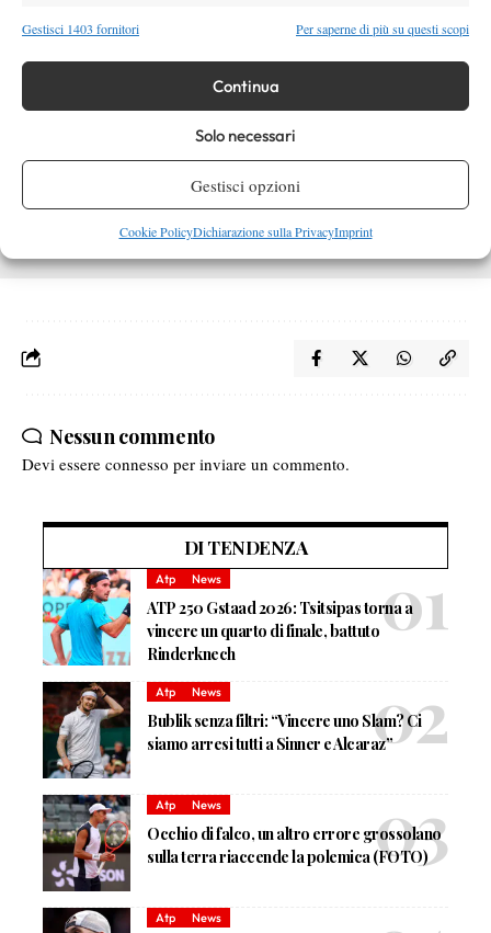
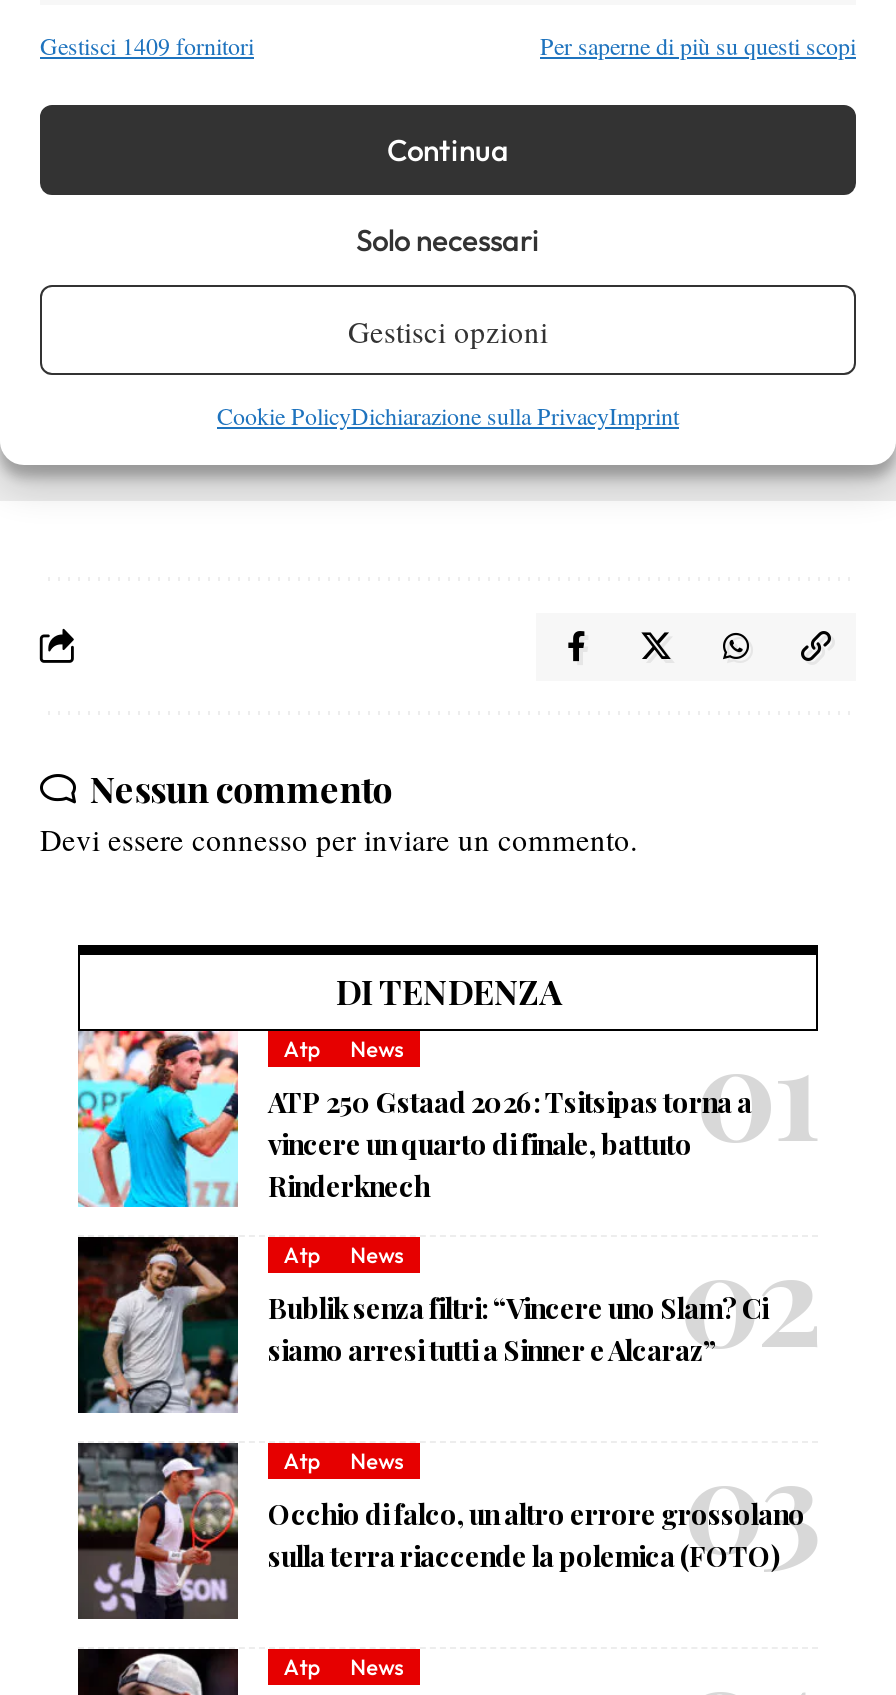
[22,20,139,37] Gestisci 1403 fornitori -> [40,29,254,61] Gestisci 1409 fornitori

